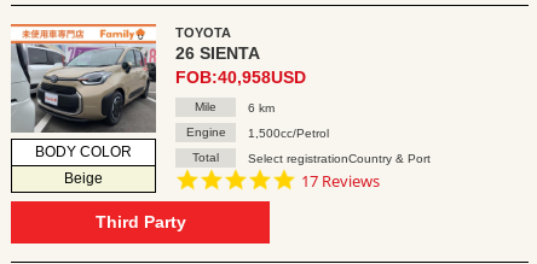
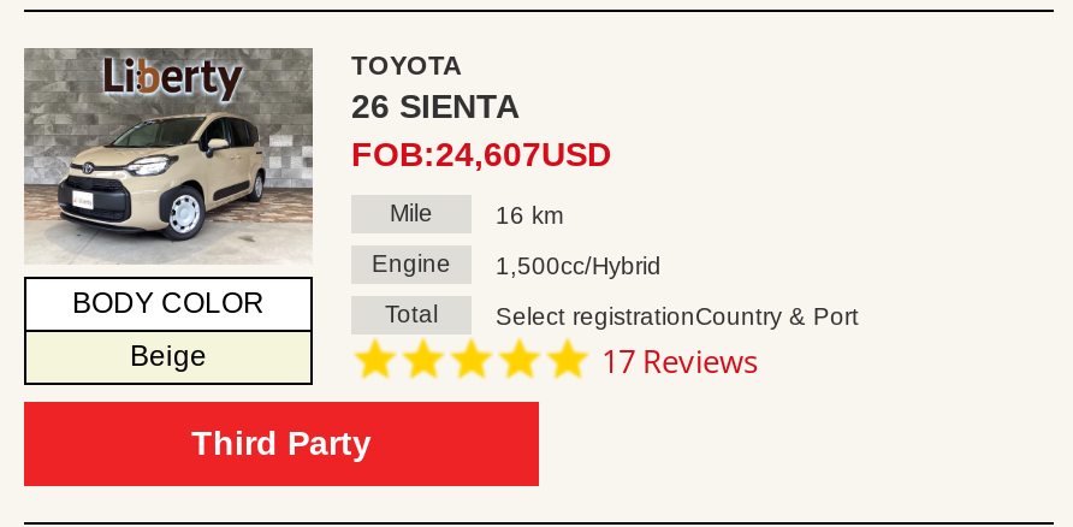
[11,23,306,134] [image] | FOB:40,958USD -> [22,46,611,265] [image] | FOB:24,607USD
[248,101,275,114] 6 km -> [496,201,563,227] 16 km
[186,125,329,139] Engine 1,500cc/Petrol -> [372,250,662,278] Engine 1,500cc/Hybrid

